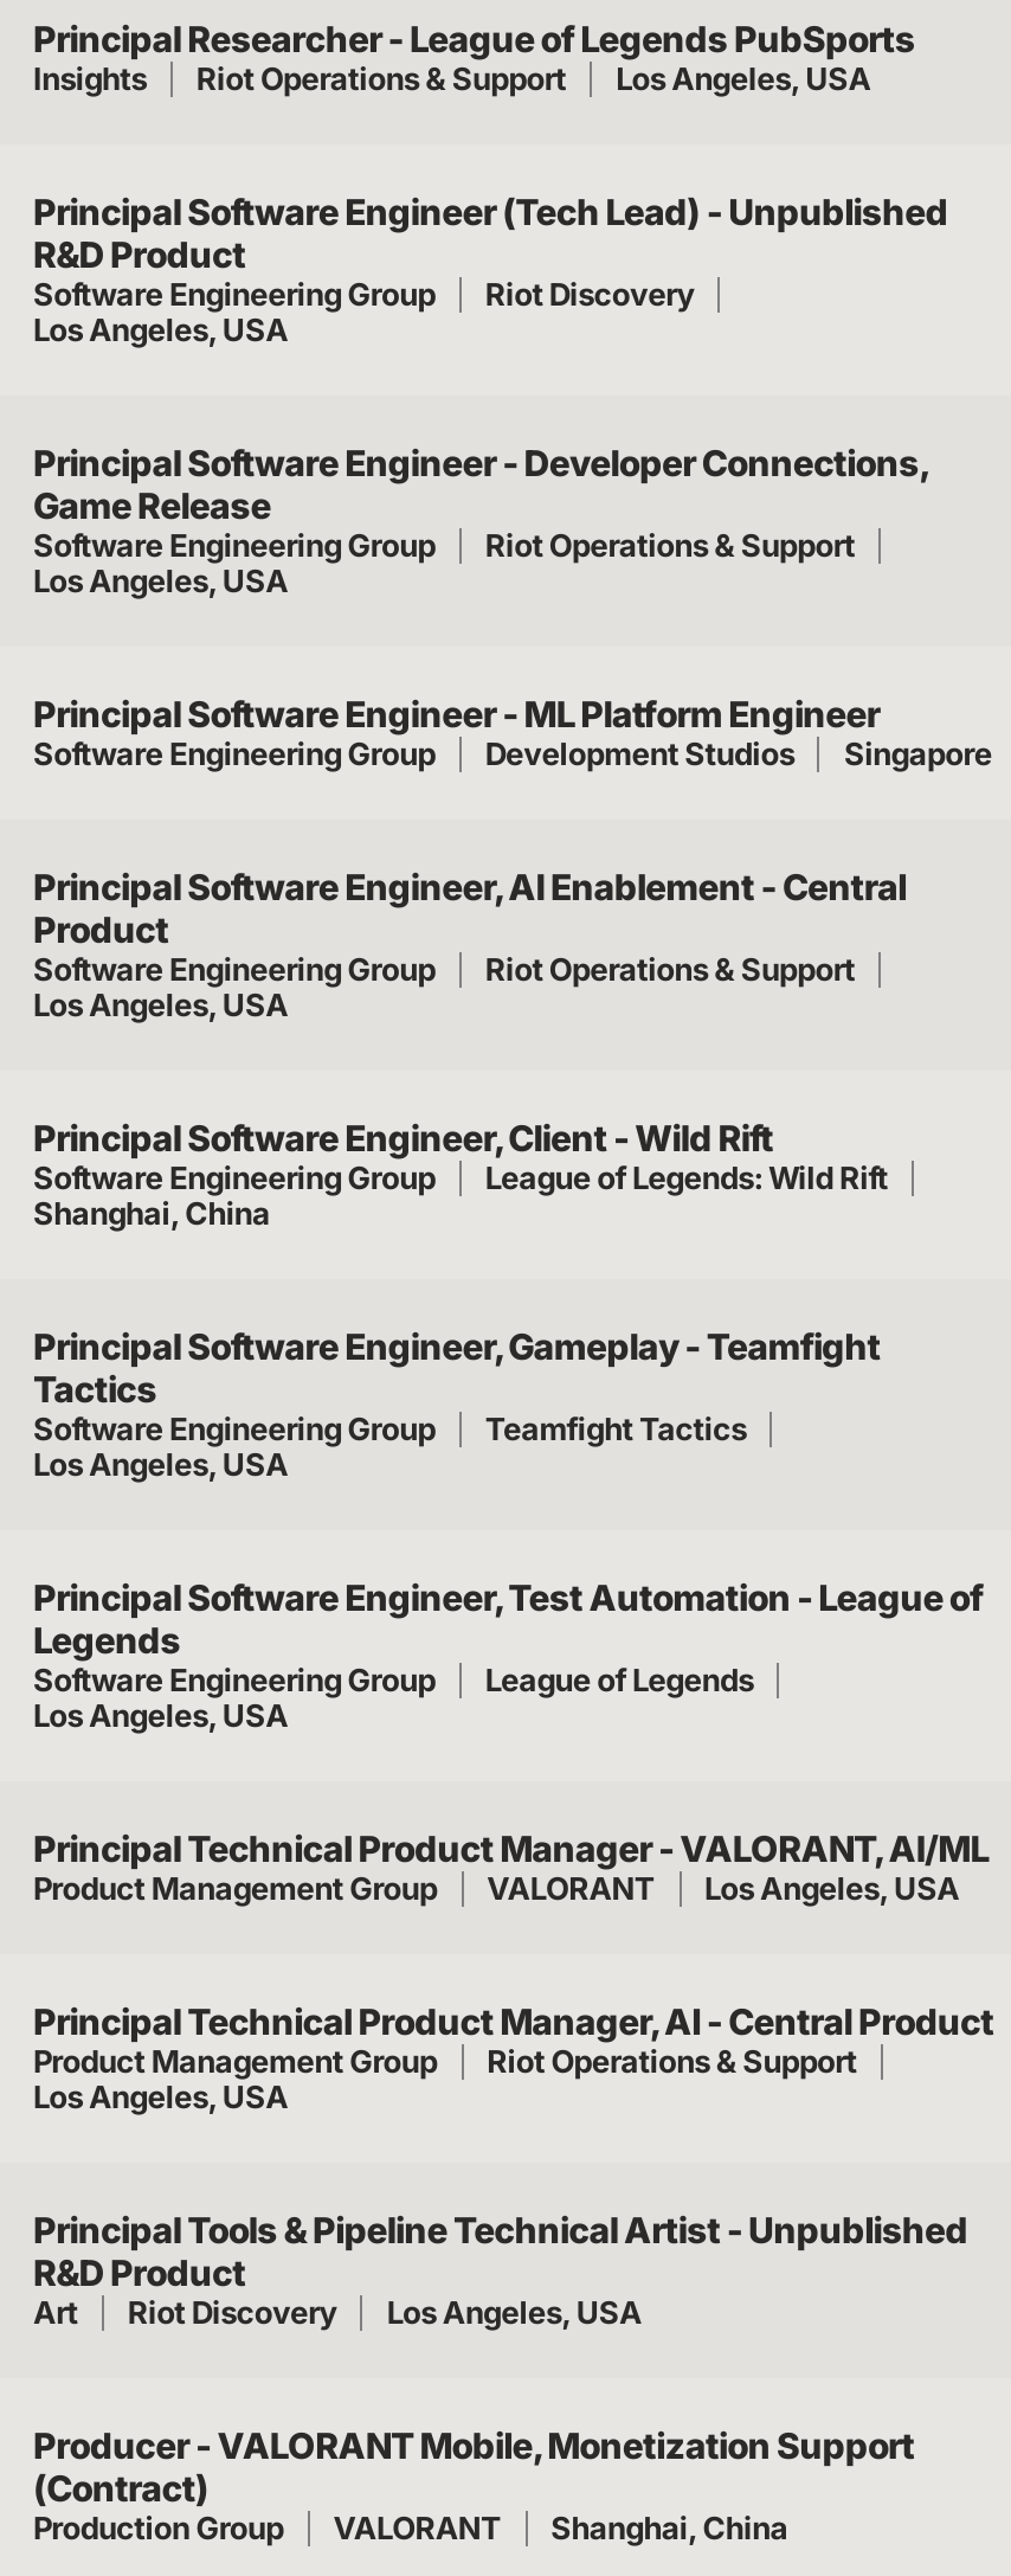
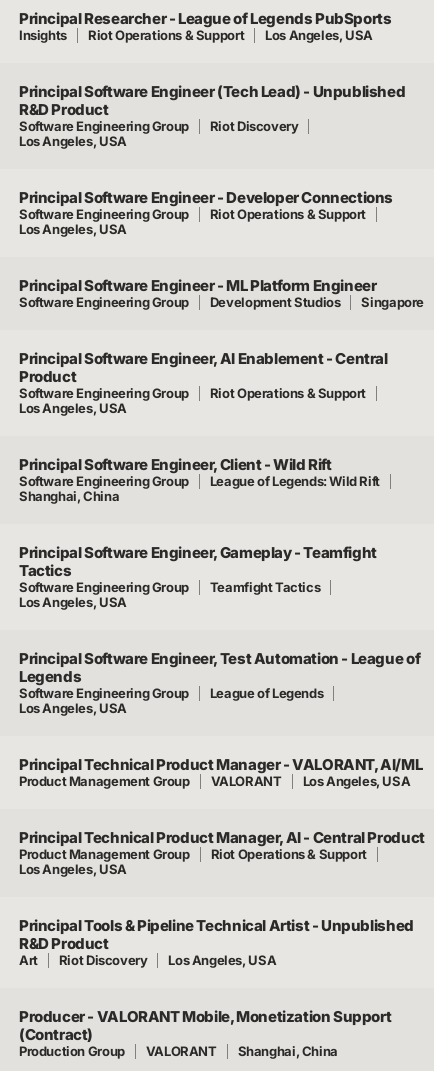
[33,441,927,528] Principal Software Engineer - Developer Connections, | Game Release -> [19,188,393,207] Principal Software Engineer - Developer Connections

